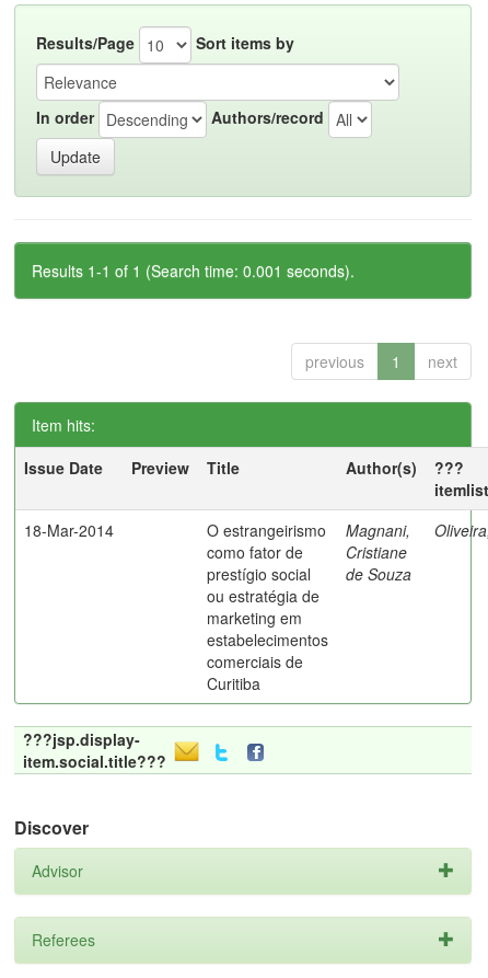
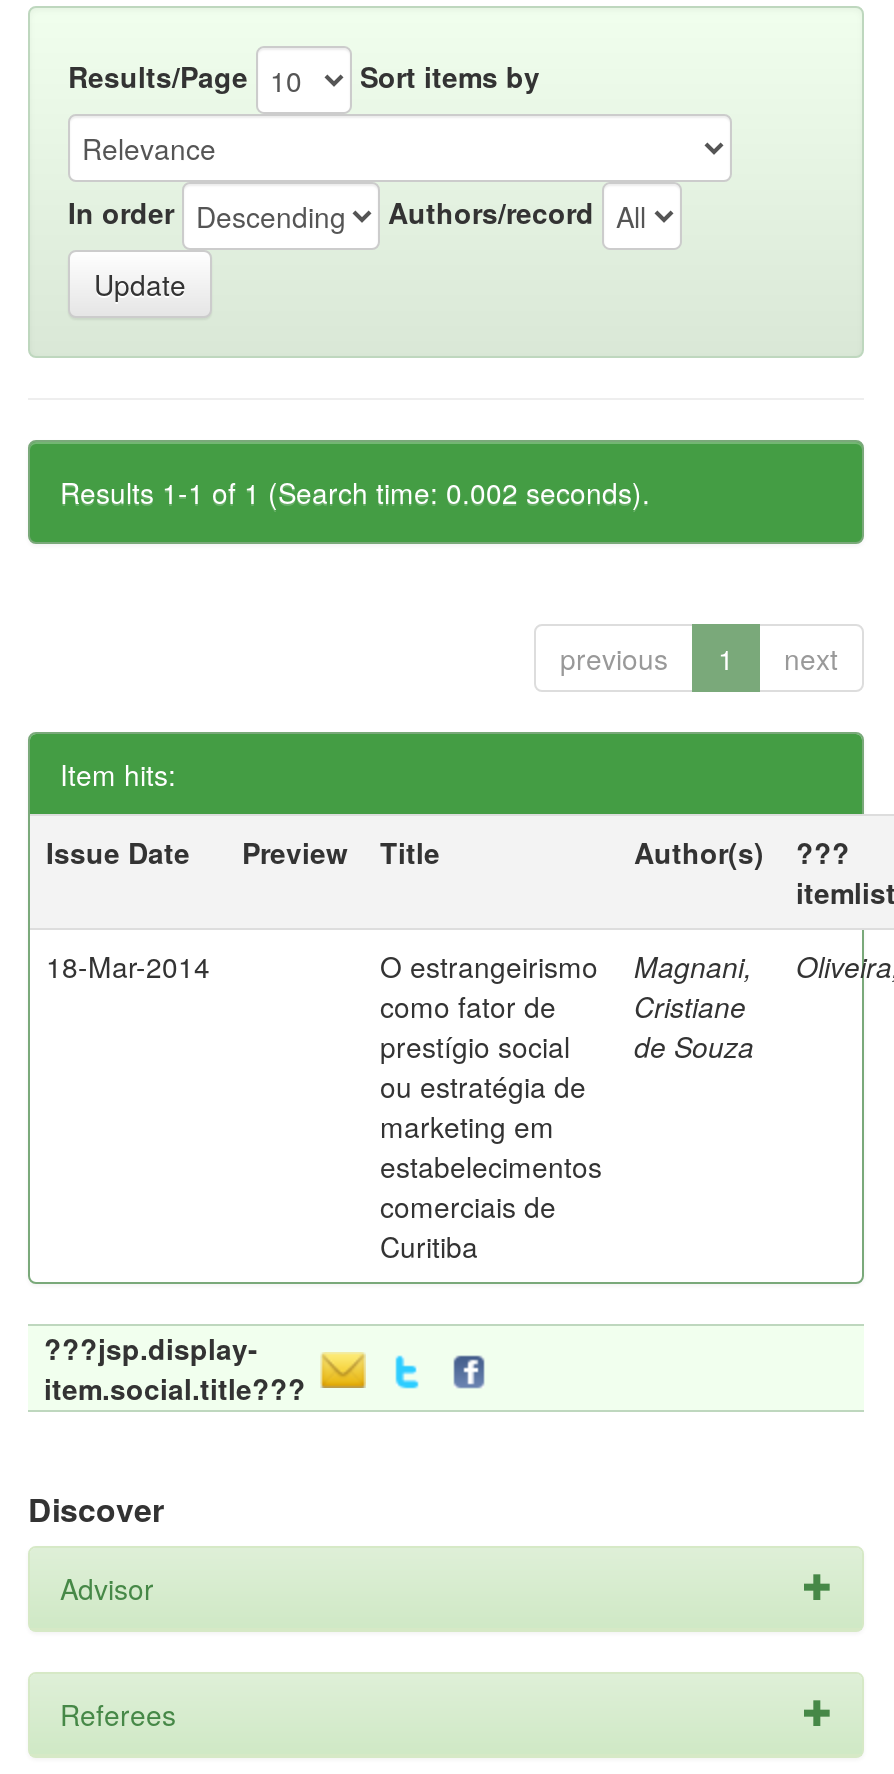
[32,260,355,281] Results 1-1 of 1 (Search time: 0.001 seconds). -> [60,472,650,512] Results 1-1 of 1 (Search time: 0.002 seconds).

